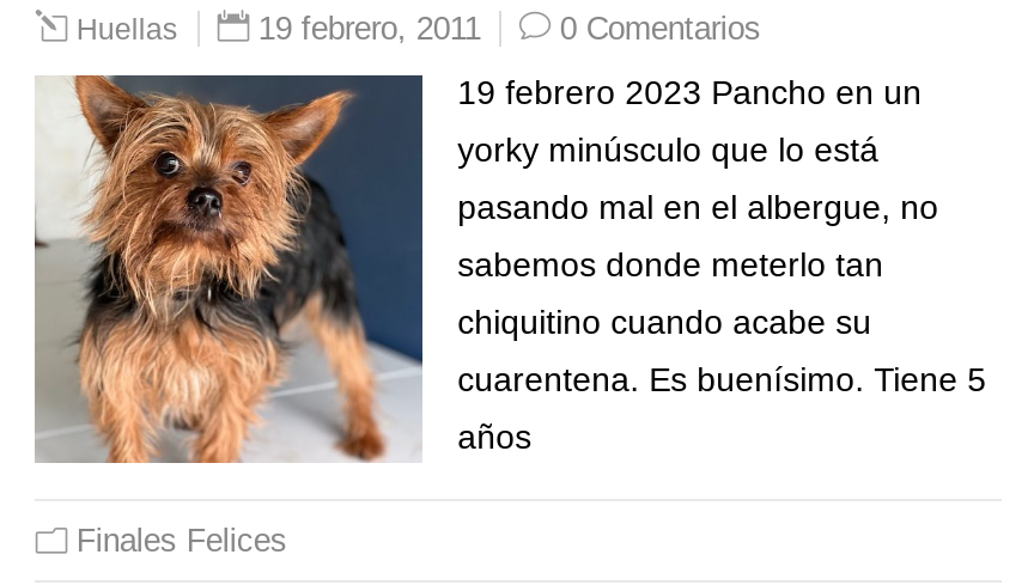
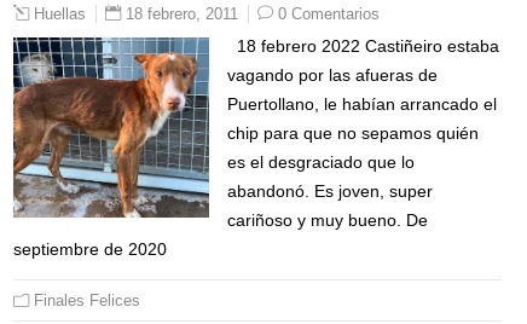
[258,10,481,46] 19 febrero, 2011 -> [126,5,239,23] 18 febrero, 2011
[35,72,987,464] [image] | 19 febrero 2023 Pancho en un | yorky minúsculo que lo está | pasando mal en el albergue, no | sabemos donde meterlo tan | chiquitino cuando acabe su | cuarentena. Es buenísimo. Tiene 5 | años -> [12,36,499,259] [image] | 18 febrero 2022 Castiñeiro estaba | vagando por las afueras de | Puertollano, le habían arrancado el | chip para que no sepamos quién | es el desgraciado que lo | abandonó. Es joven, super | cariñoso y muy bueno. De | septiembre de 2020

